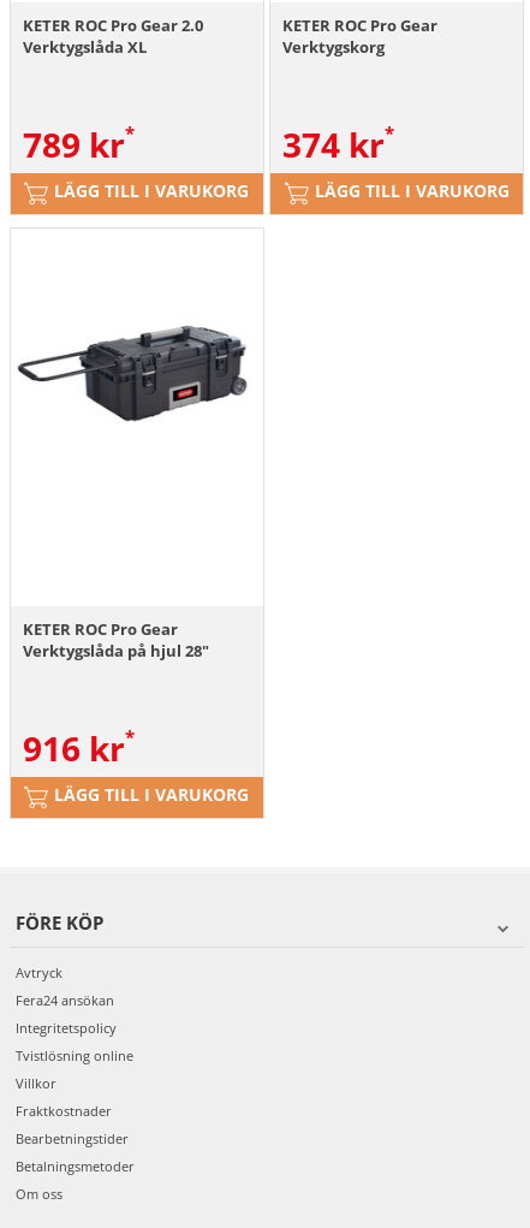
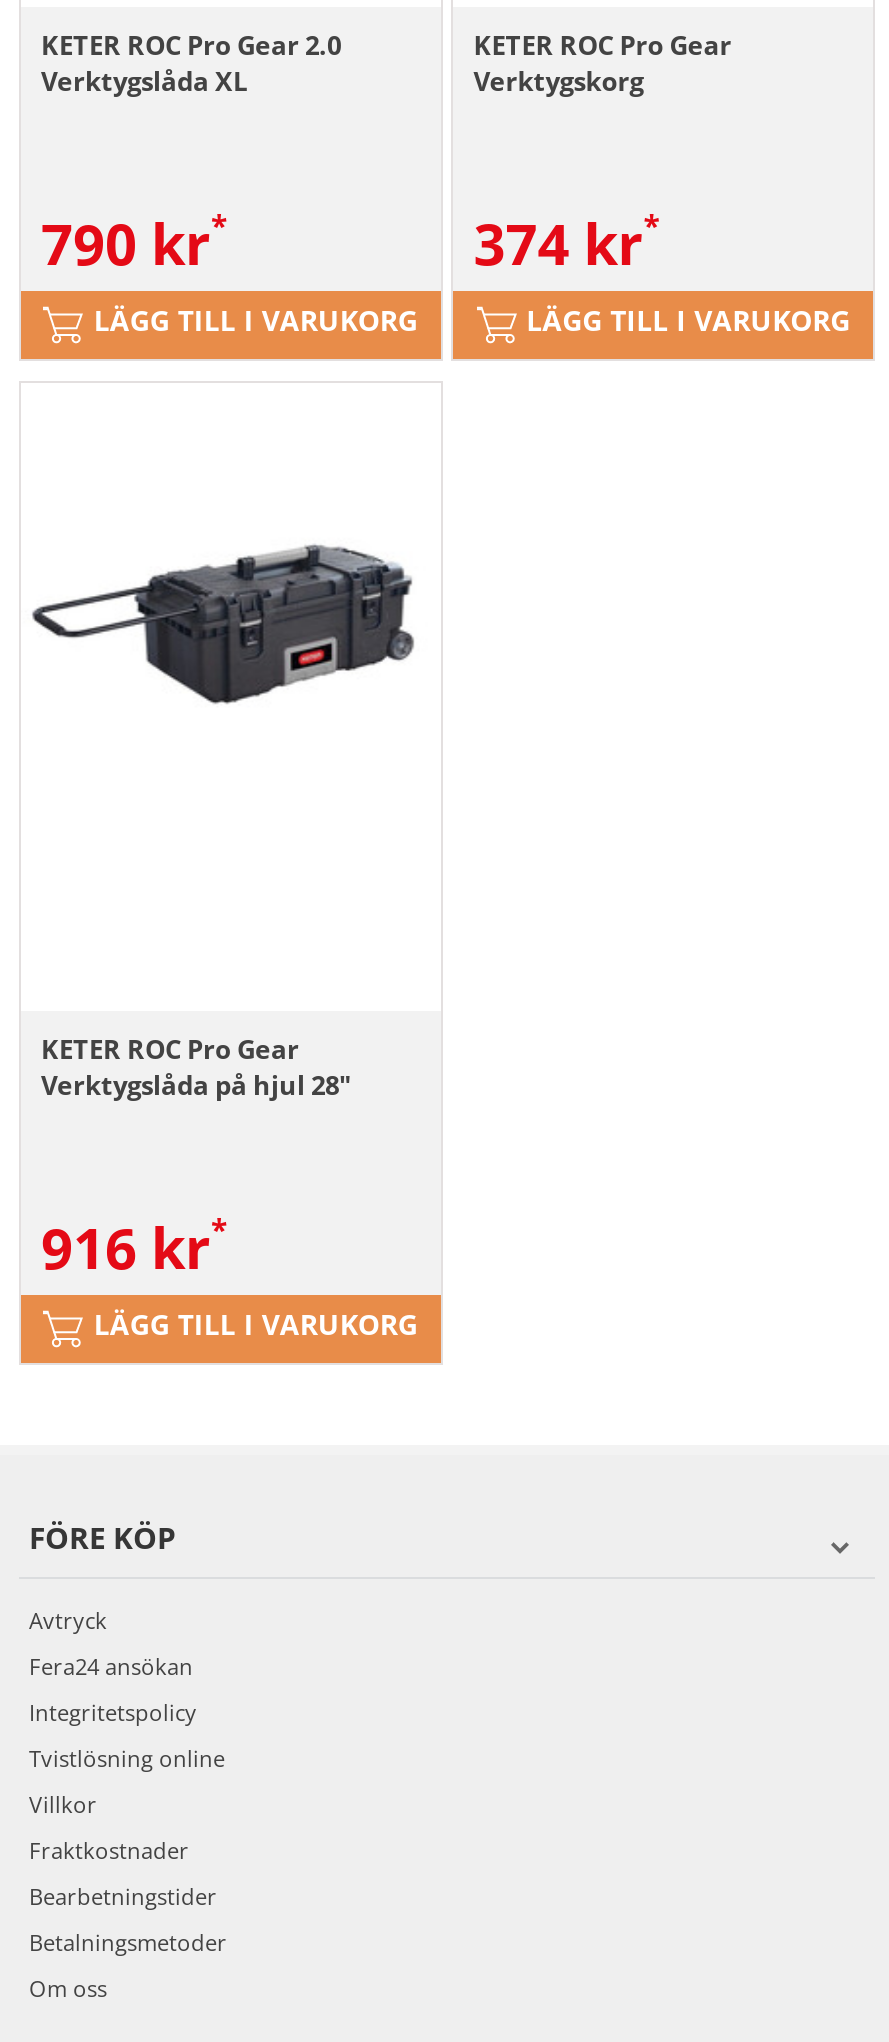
[23,122,125,168] 789 kr -> [41,206,211,282] 790 kr

